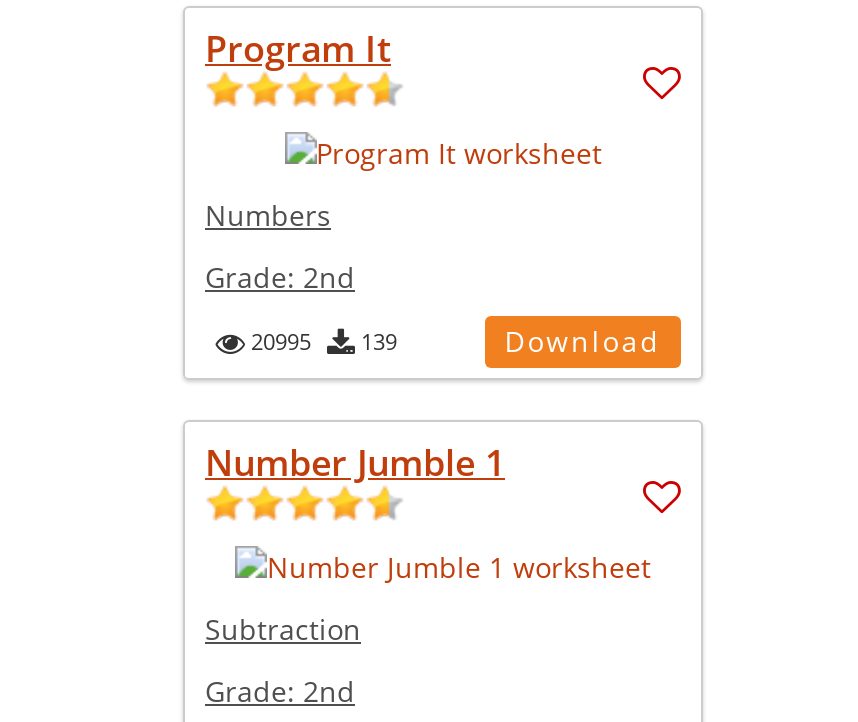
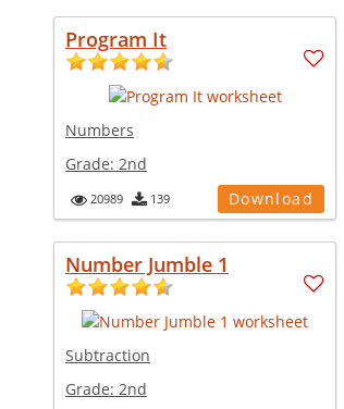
[251,325,397,355] 20995 139 -> [90,190,170,206] 20989 139

